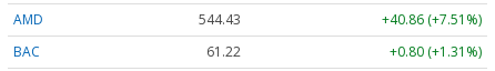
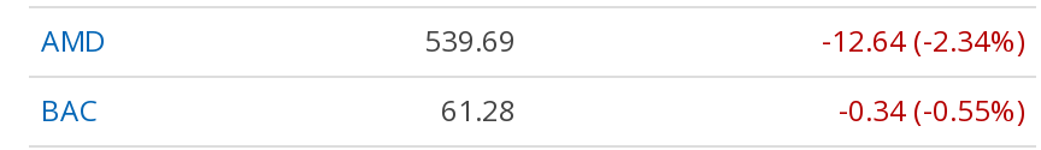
[199,10,241,29] 544.43 -> [424,20,516,61] 539.69
[382,10,482,29] +40.86 (+7.51%) -> [822,20,1024,61] -12.64 (-2.34%)
[206,42,241,61] 61.22 -> [441,90,516,130] 61.28
[390,42,482,61] +0.80 (+1.31%) -> [839,90,1024,130] -0.34 (-0.55%)

